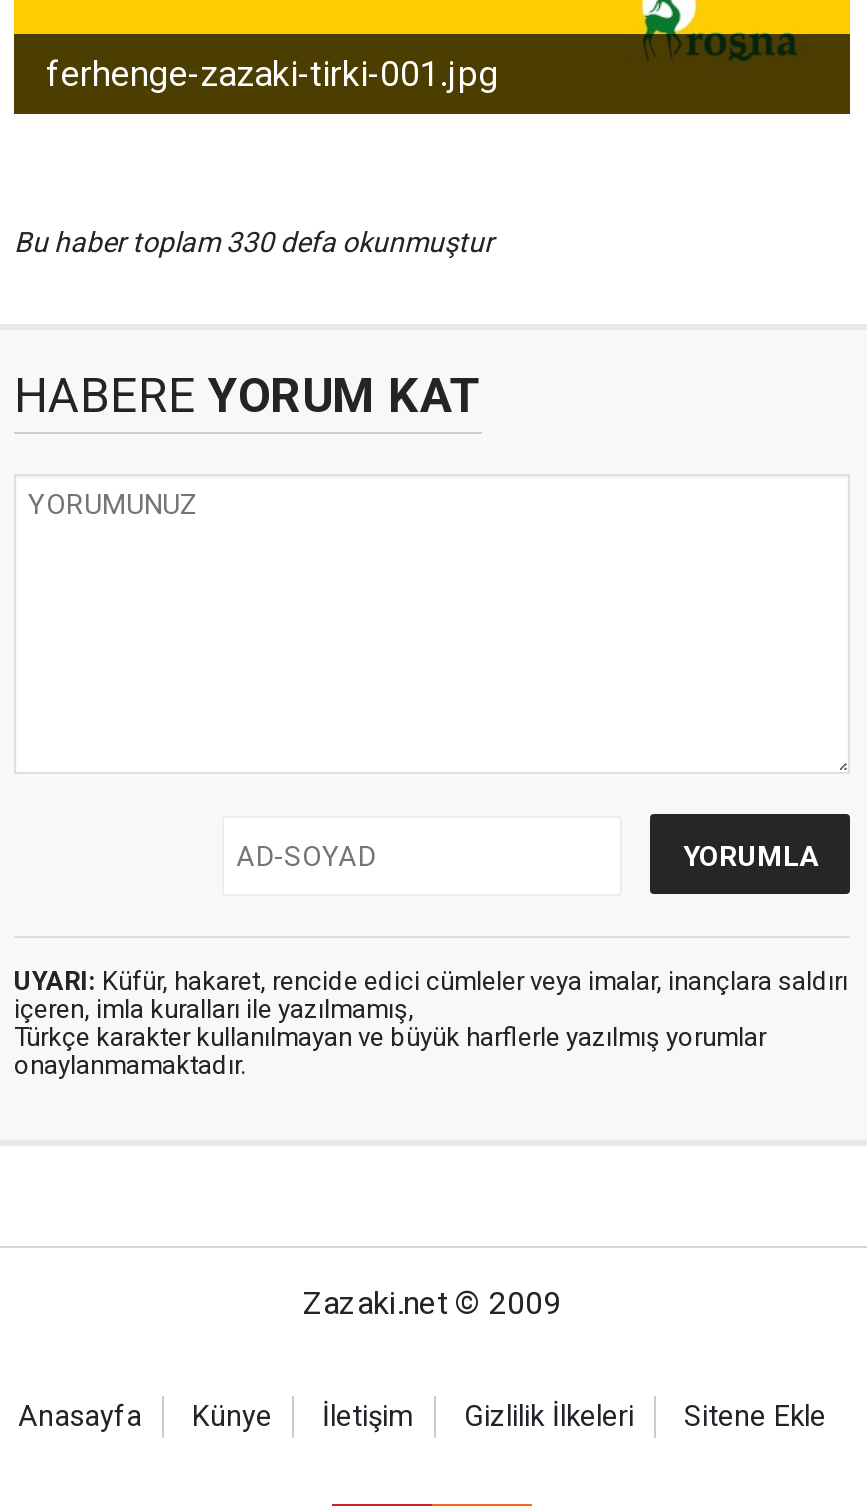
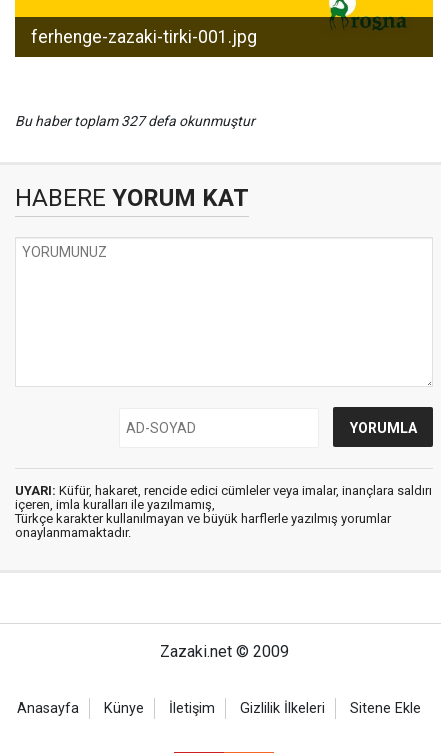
[14,226,494,258] Bu haber toplam 330 defa okunmuştur -> [15,113,255,129] Bu haber toplam 327 defa okunmuştur

